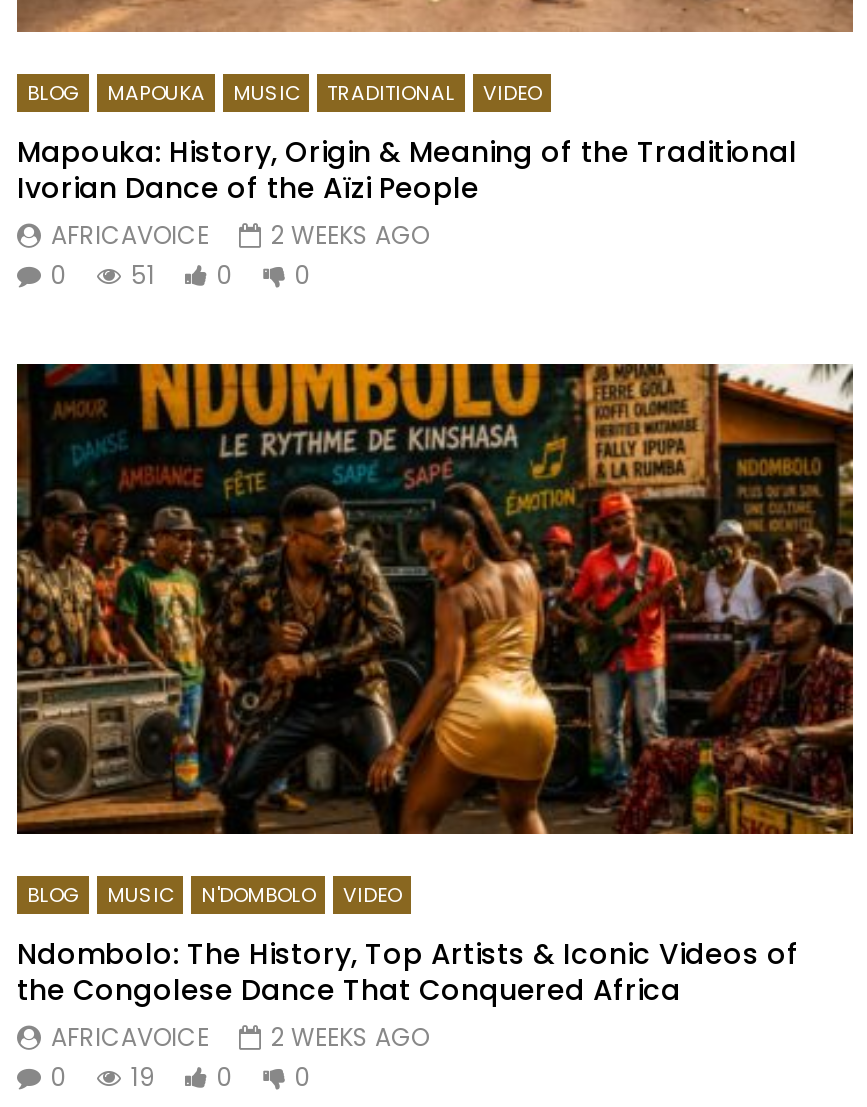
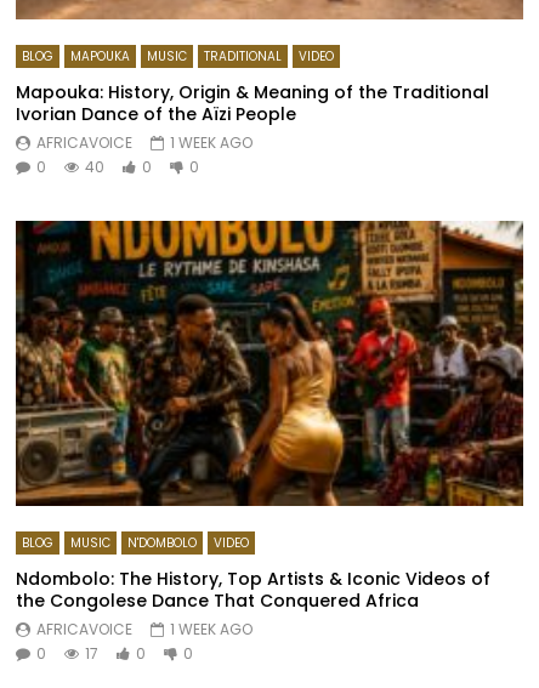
[51,217,429,251] AFRICAVOICE 2 WEEKS AGO -> [36,132,253,152] AFRICAVOICE 1 WEEK AGO
[51,257,311,291] 0 51 0 0 -> [36,156,199,177] 0 40 0 0
[51,1020,429,1054] AFRICAVOICE 2 WEEKS AGO -> [36,619,253,639] AFRICAVOICE 1 WEEK AGO
[51,1060,311,1094] 0 19 0 0 -> [36,643,193,663] 0 17 0 0

